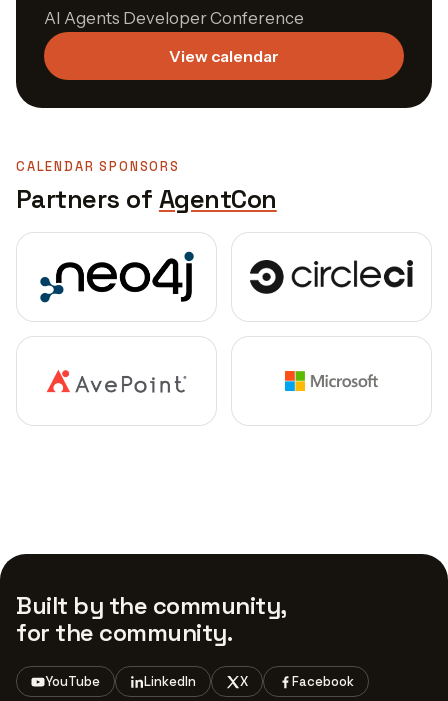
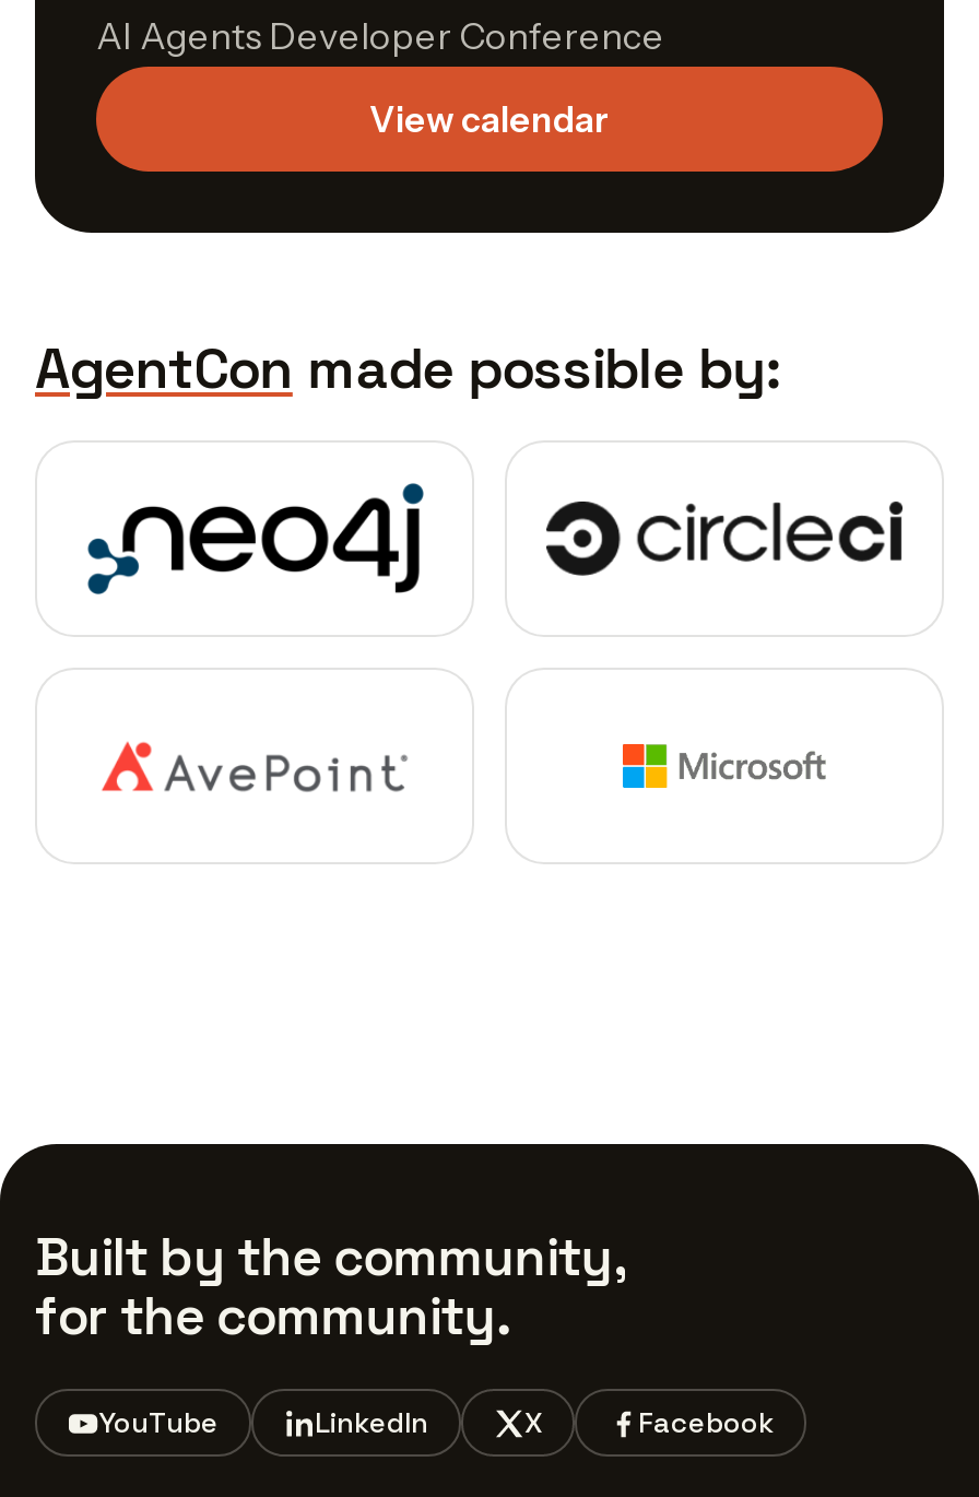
[16,158,277,215] CALENDAR SPONSORS | Partners of AgentCon -> [35,333,779,403] AgentCon made possible by:

